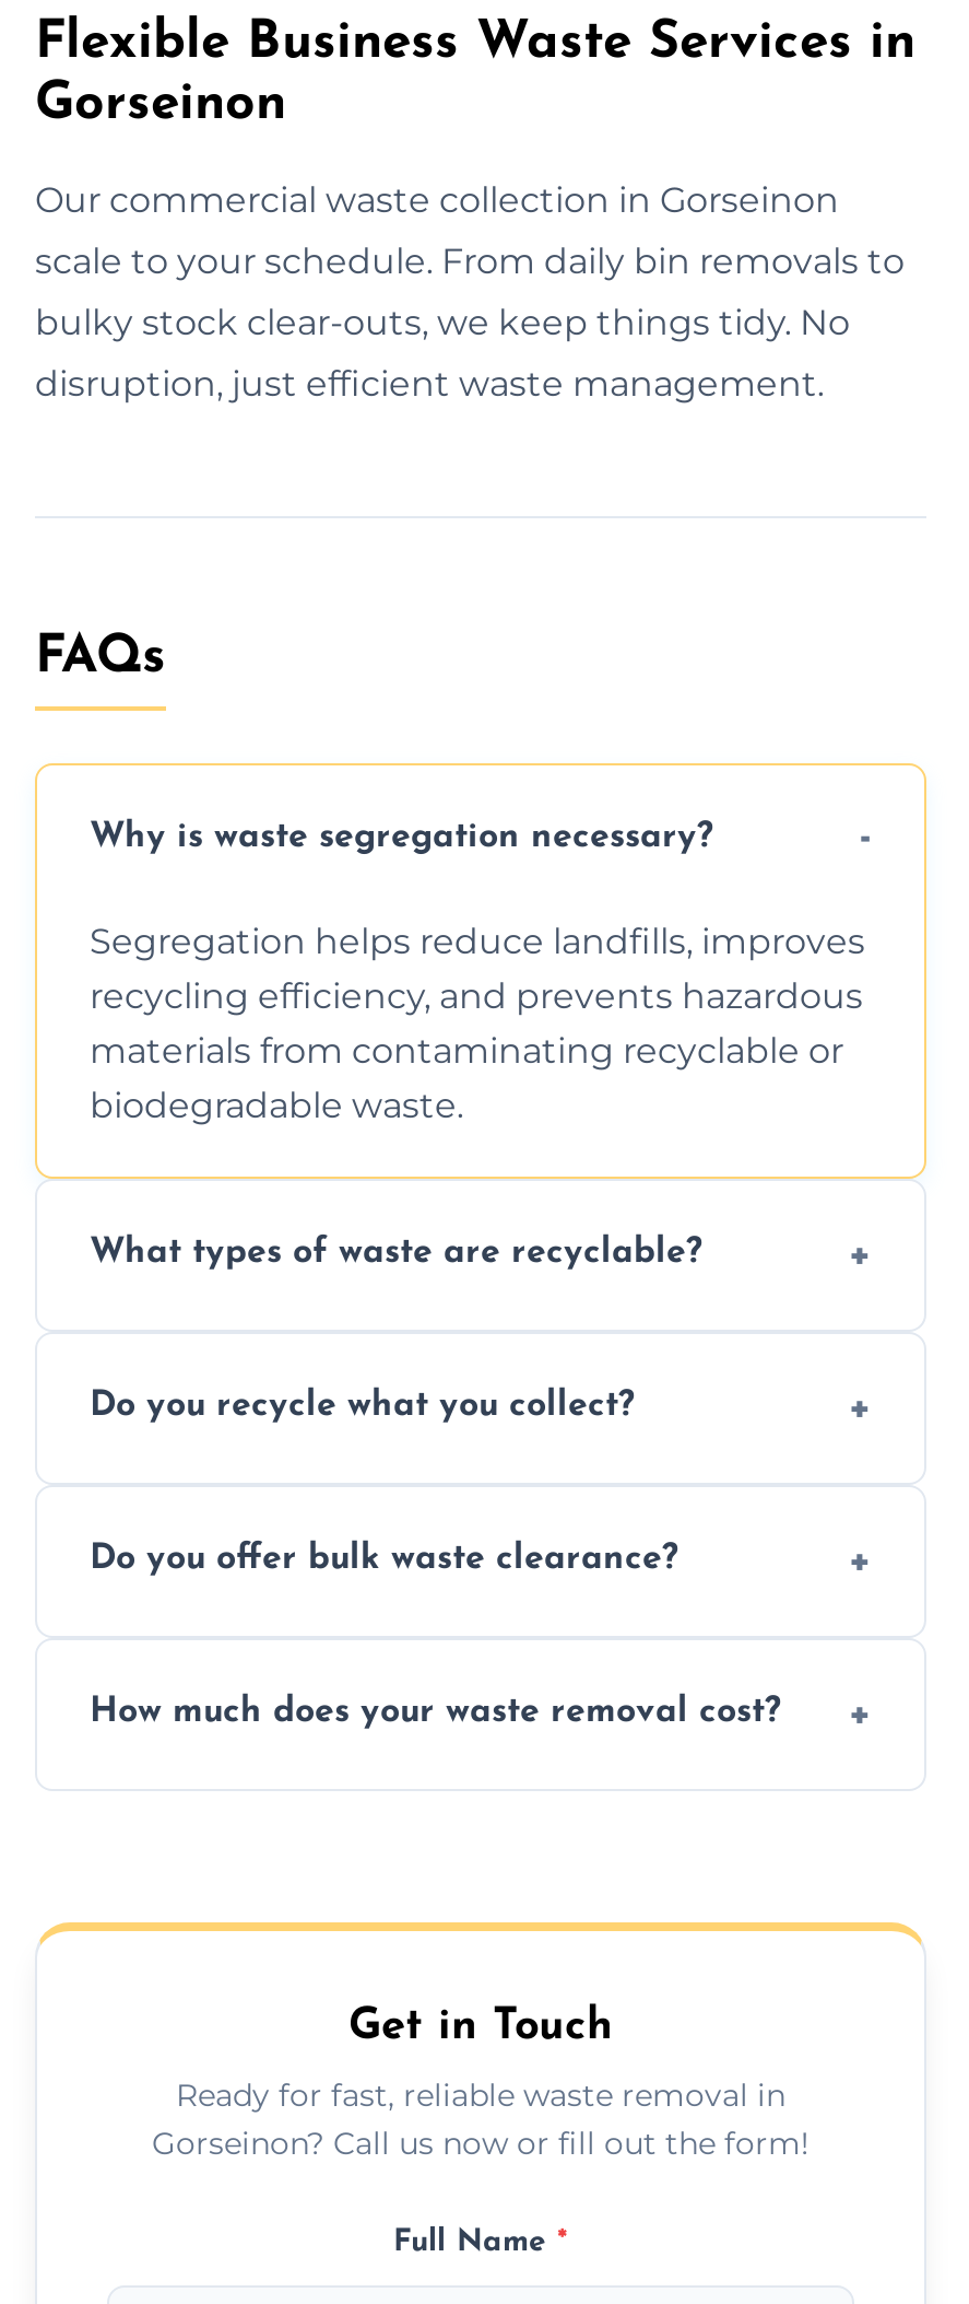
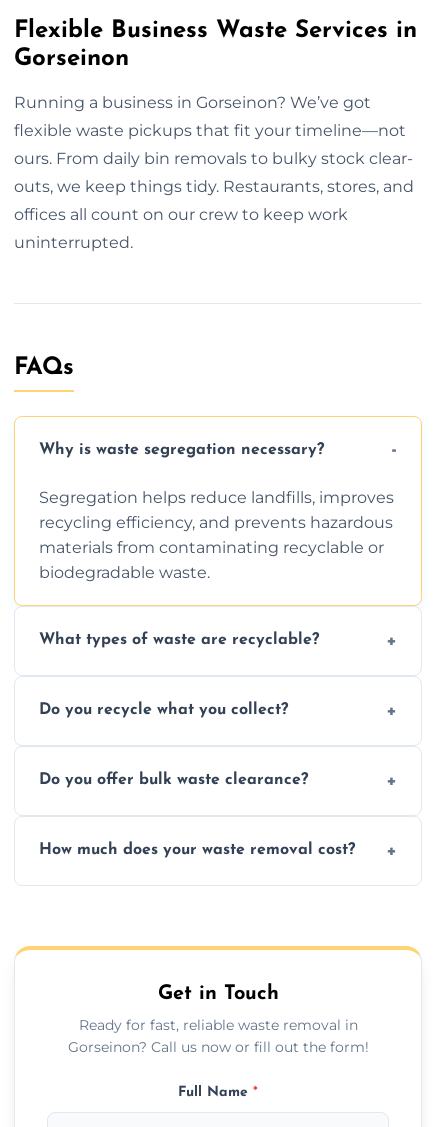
[35,179,905,404] Our commercial waste collection in Gorseinon | scale to your schedule. From daily bin removals to | bulky stock clear-outs, we keep things tidy. No | disruption, just efficient waste management. -> [14,93,414,252] Running a business in Gorseinon? We’ve got | flexible waste pickups that fit your timeline—not | ours. From daily bin removals to bulky stock clear- | outs, we keep things tidy. Restaurants, stores, and | offices all count on our crew to keep work | uninterrupted.

